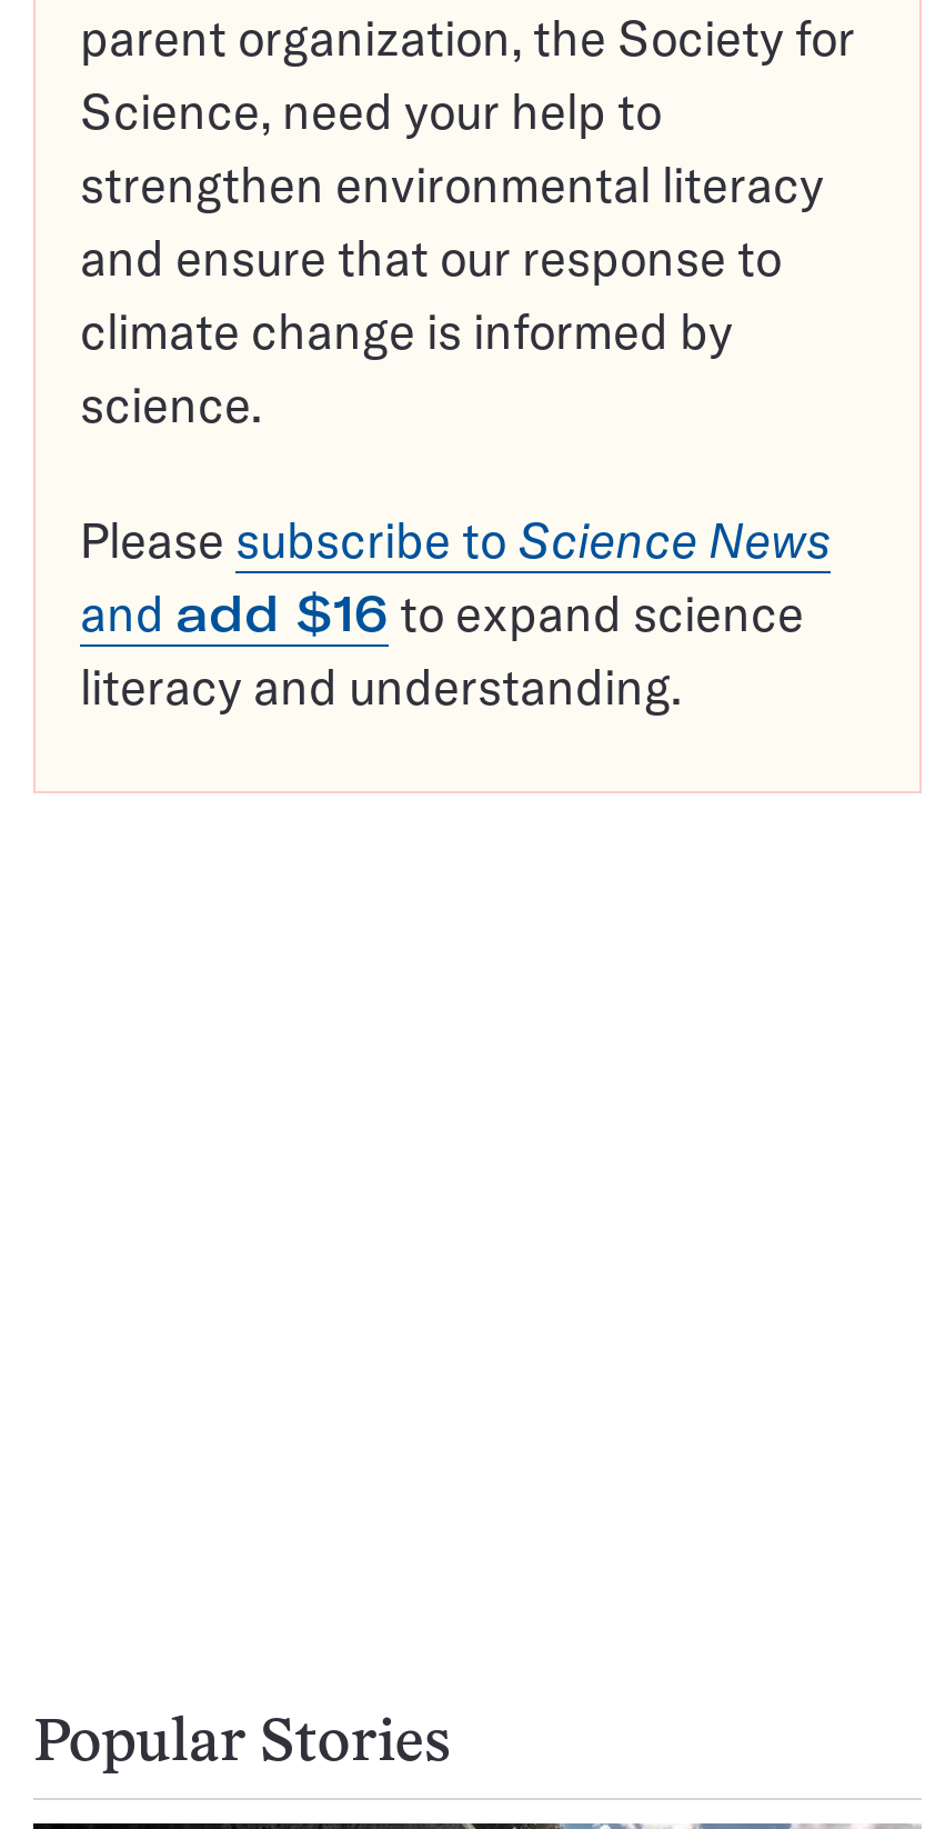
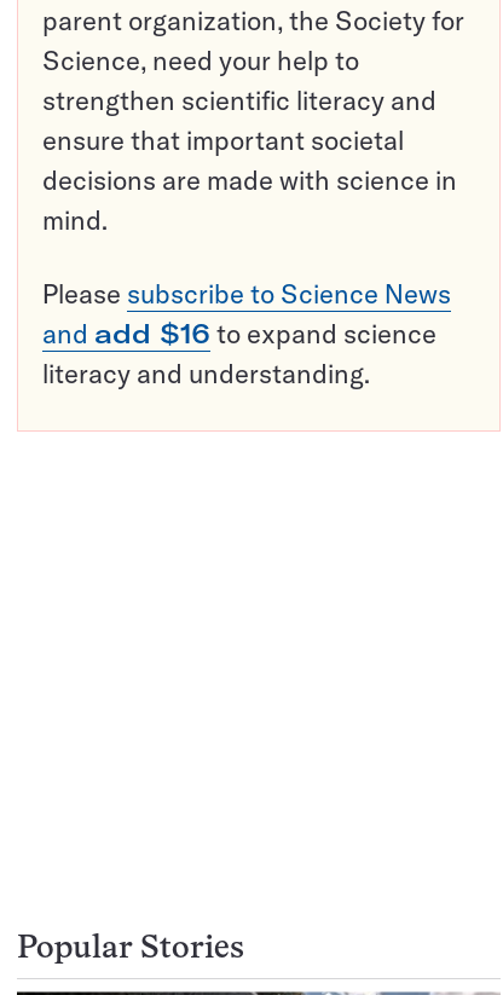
[80,153,824,436] strengthen environmental literacy | and ensure that our response to | climate change is informed by | science. -> [42,83,457,237] strengthen scientific literacy and | ensure that important societal | decisions are made with science in | mind.

